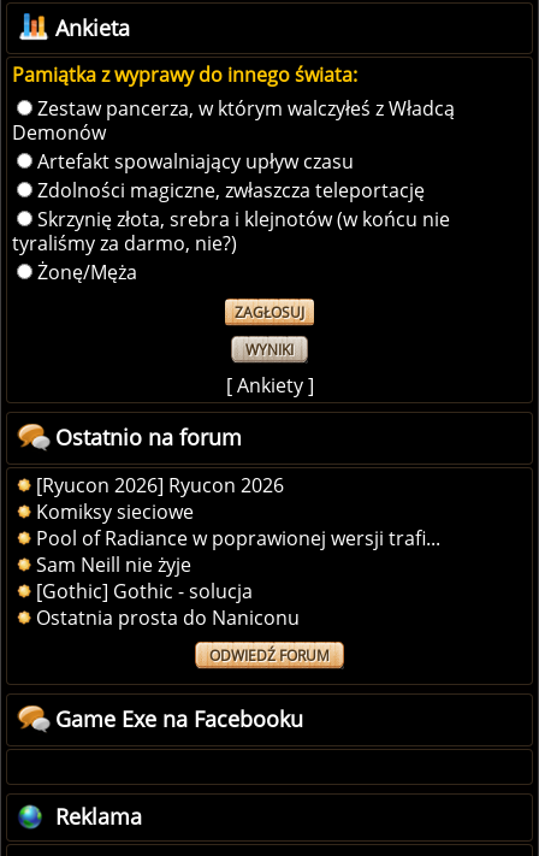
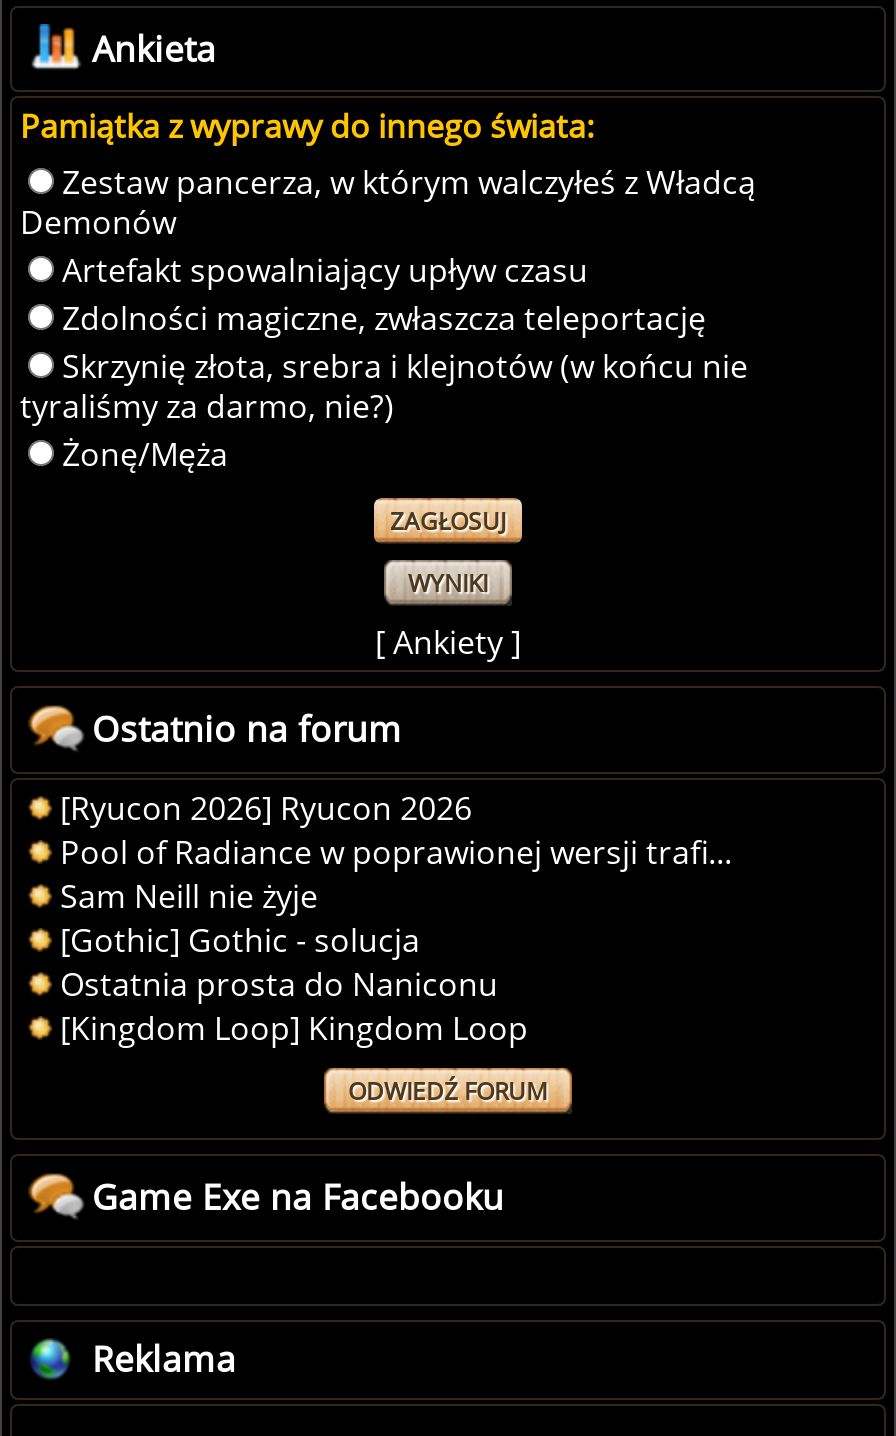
[36,498,194,524] Komiksy sieciowe -> none
moved [36,524,440,630] -> [60,829,732,1005]: Pool of Radiance w poprawionej wersji trafi... | Sam Neill nie żyje | [Gothic] Gothic - solucja | Ostatnia prosta do Naniconu
none -> [60,1005,528,1049] [Kingdom Loop] Kingdom Loop

